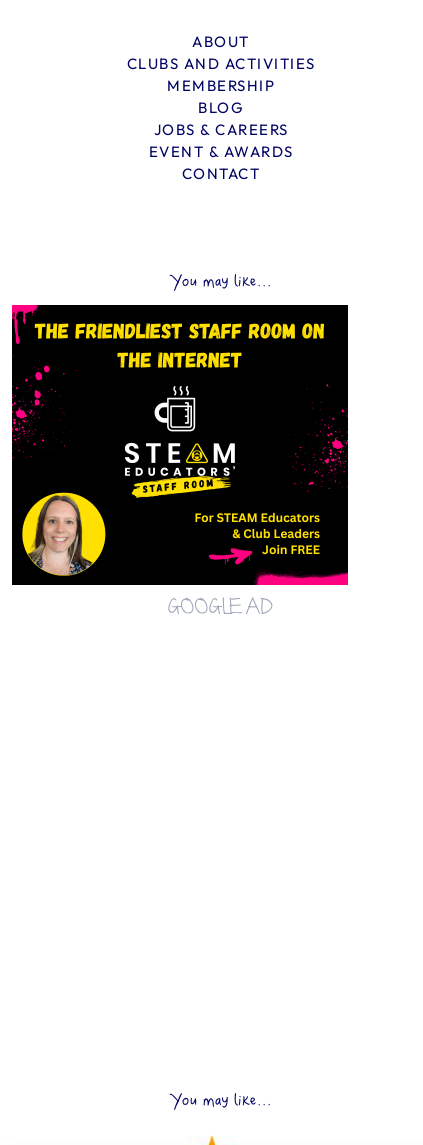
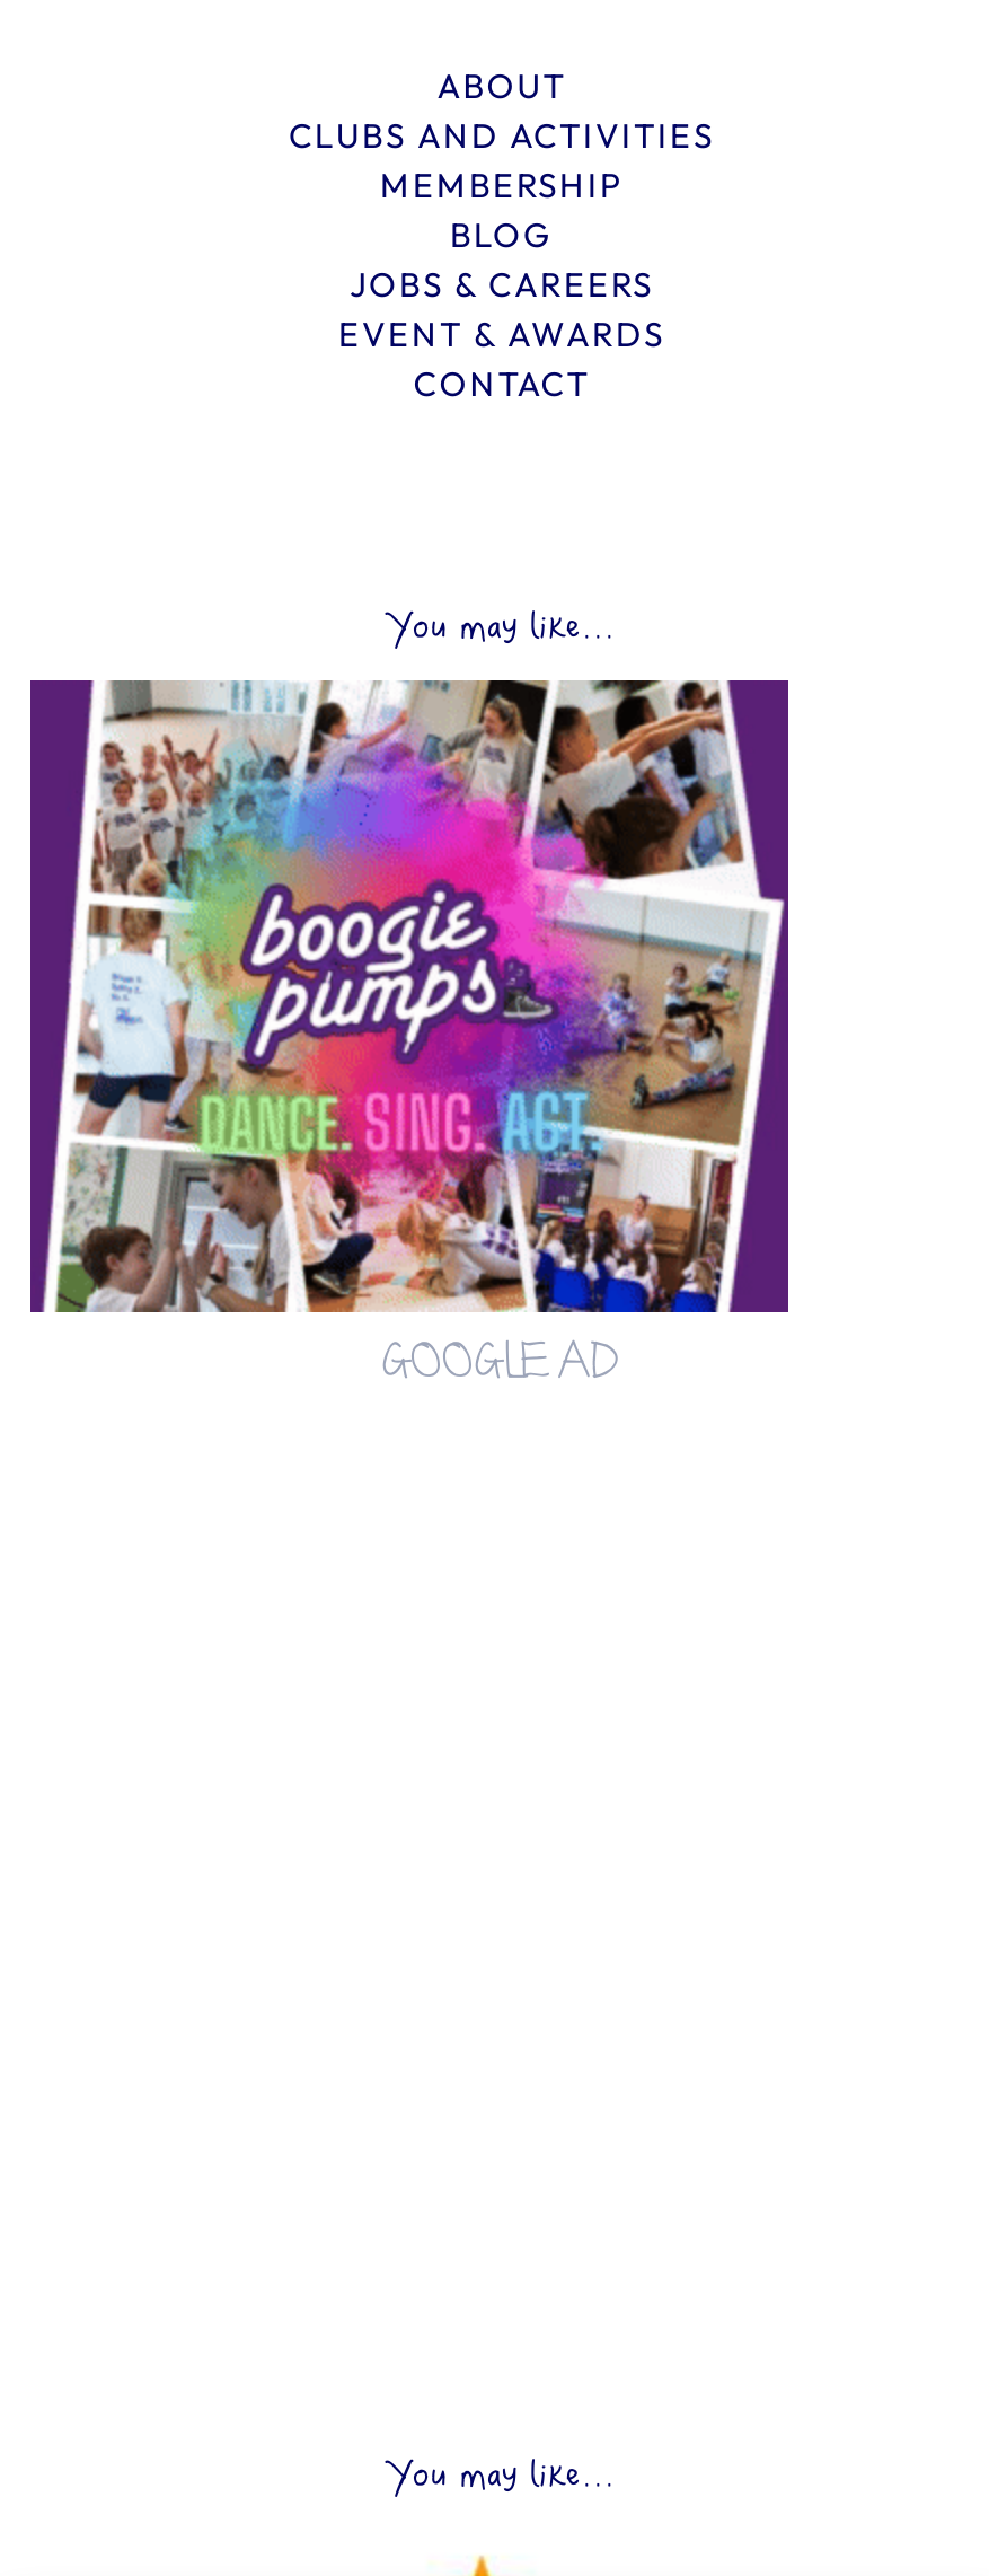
[11,304,349,586] [image] -> [28,678,791,1315] [image]

